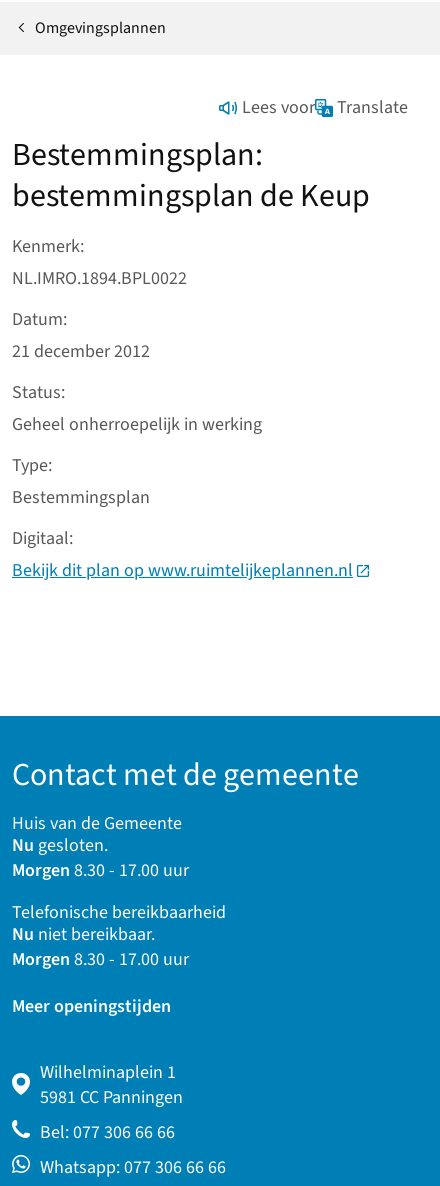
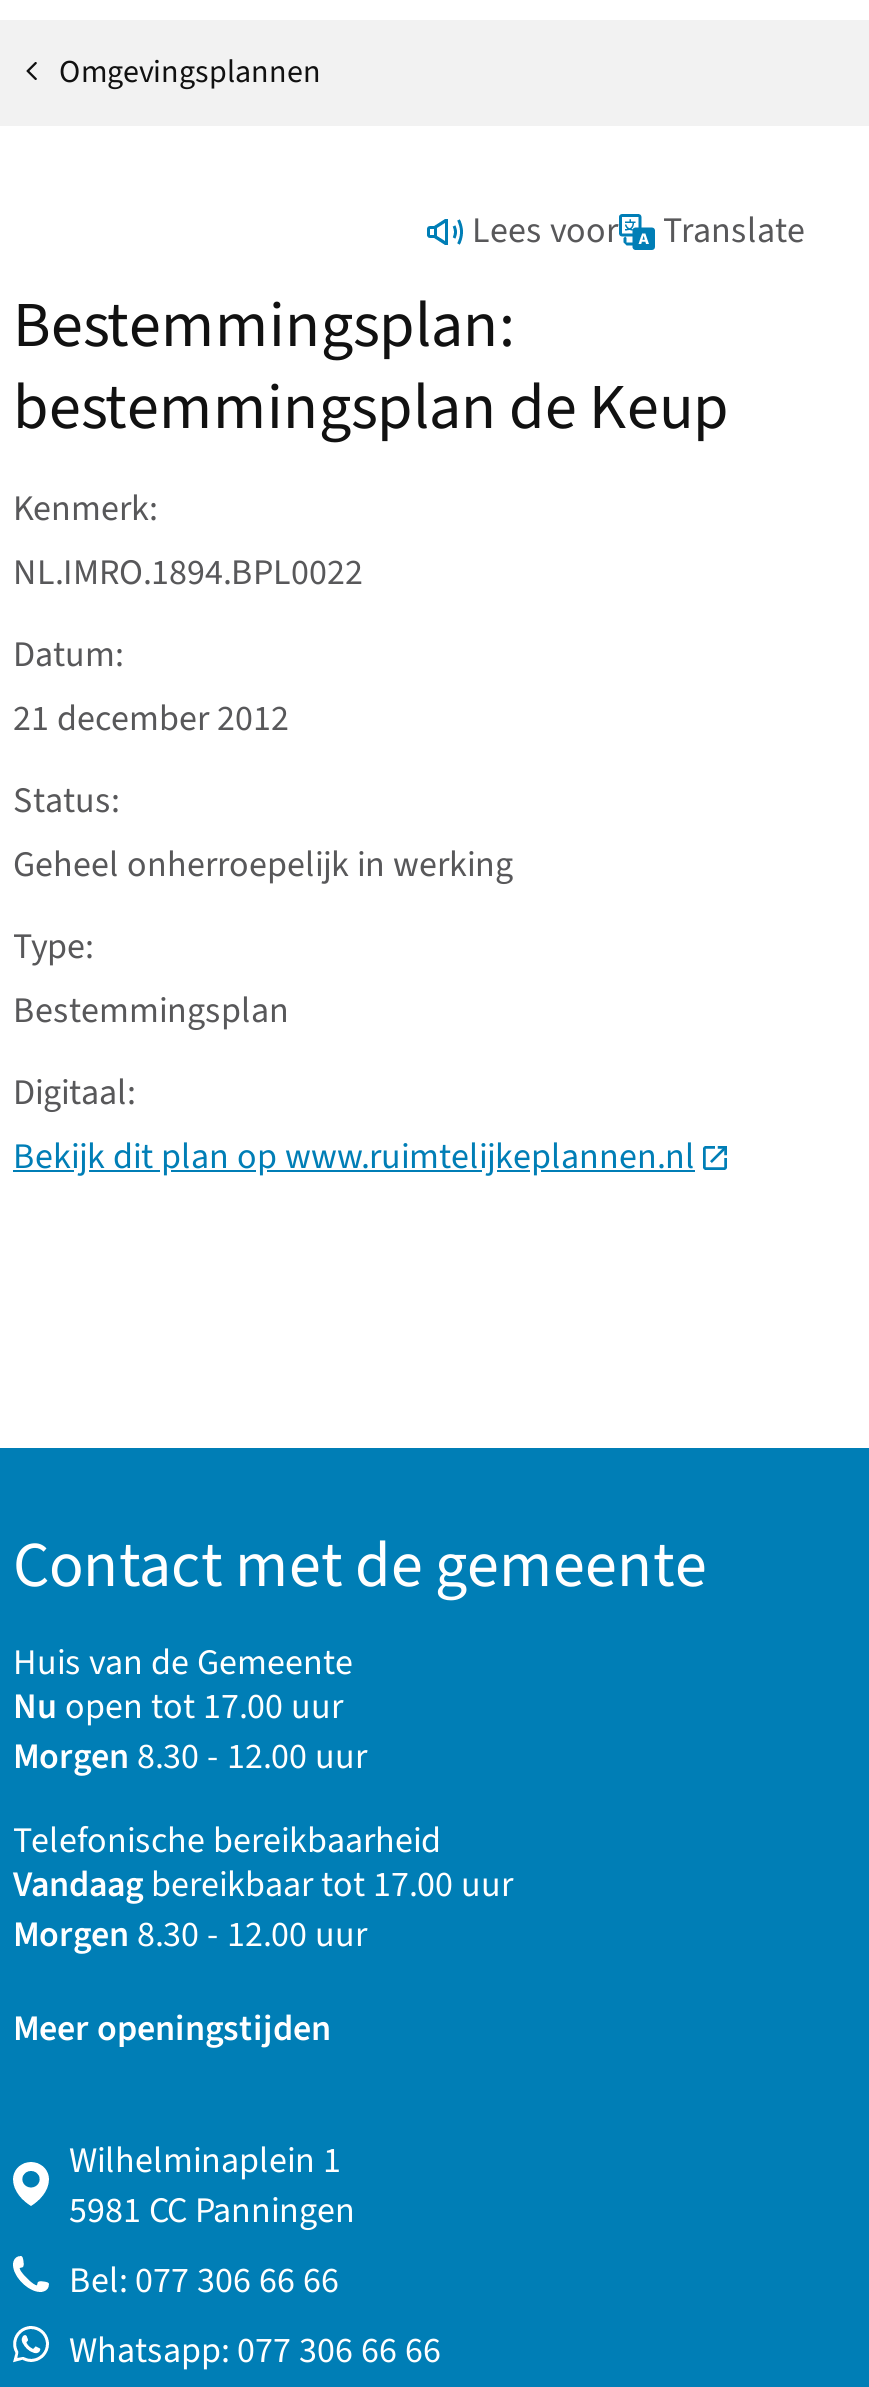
[12,833,189,883] Nu gesloten. | Morgen 8.30 - 17.00 uur -> [13,1682,367,1782] Nu open tot 17.00 uur | Morgen 8.30 - 12.00 uur
[12,922,189,972] Nu niet bereikbaar. | Morgen 8.30 - 17.00 uur -> [13,1860,513,1960] Vandaag bereikbaar tot 17.00 uur | Morgen 8.30 - 12.00 uur

